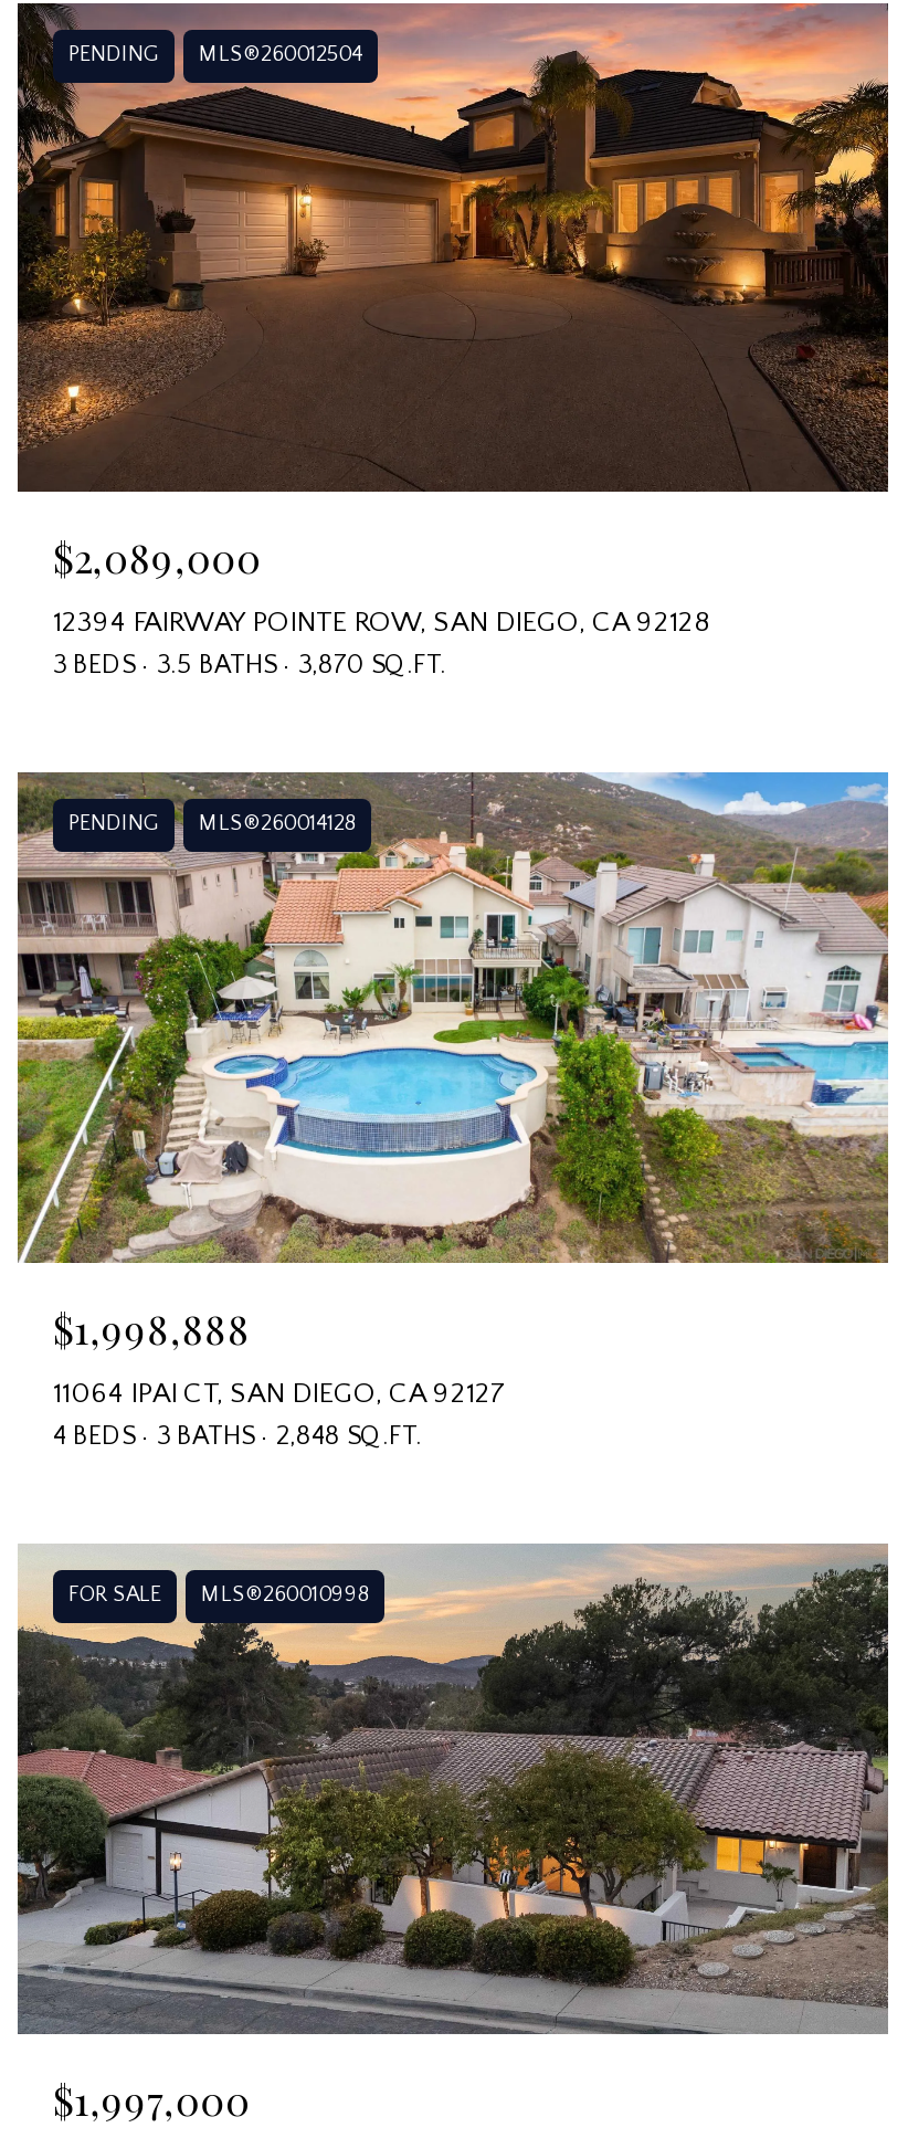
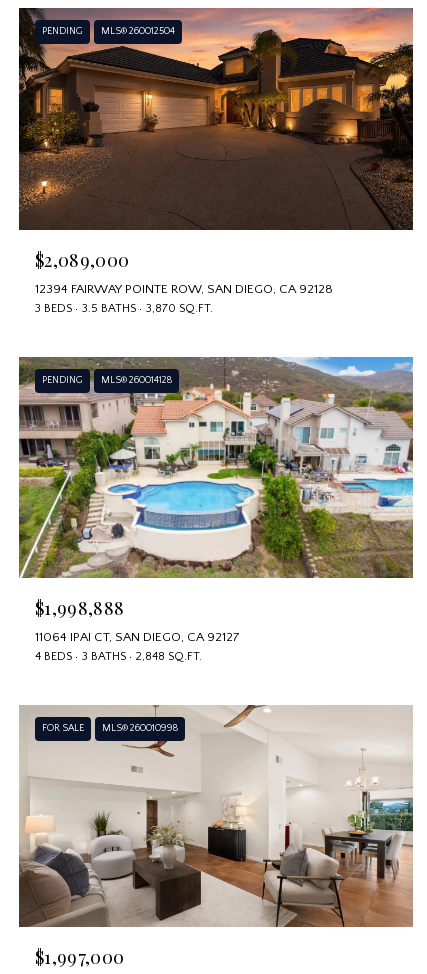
[15,1544,890,2034] [image] -> [19,705,413,927] [image]

